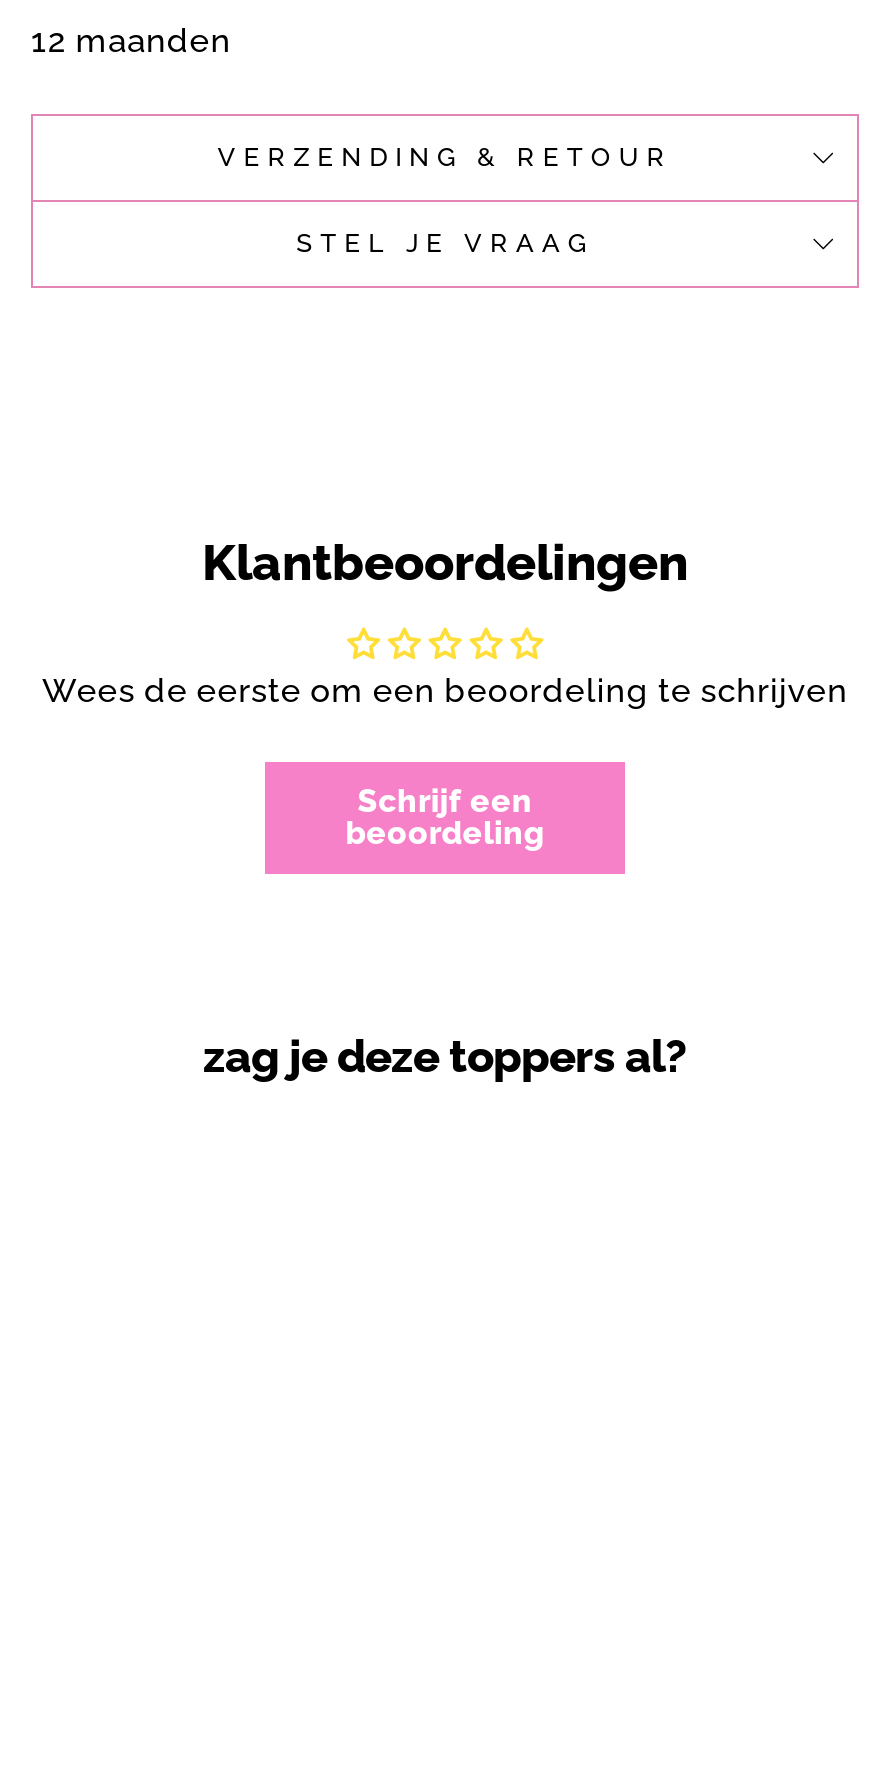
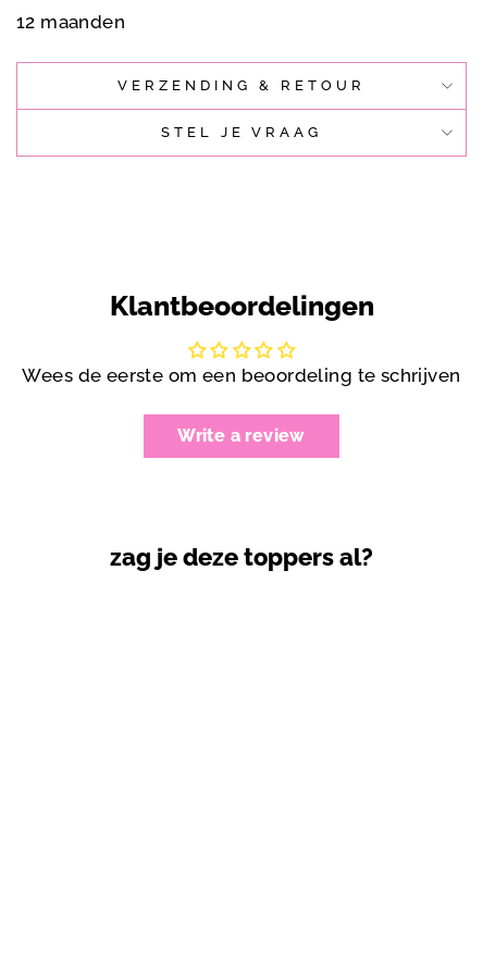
[345,781,545,851] Schrijf een | beoordeling -> [177,425,306,445] Write a review

